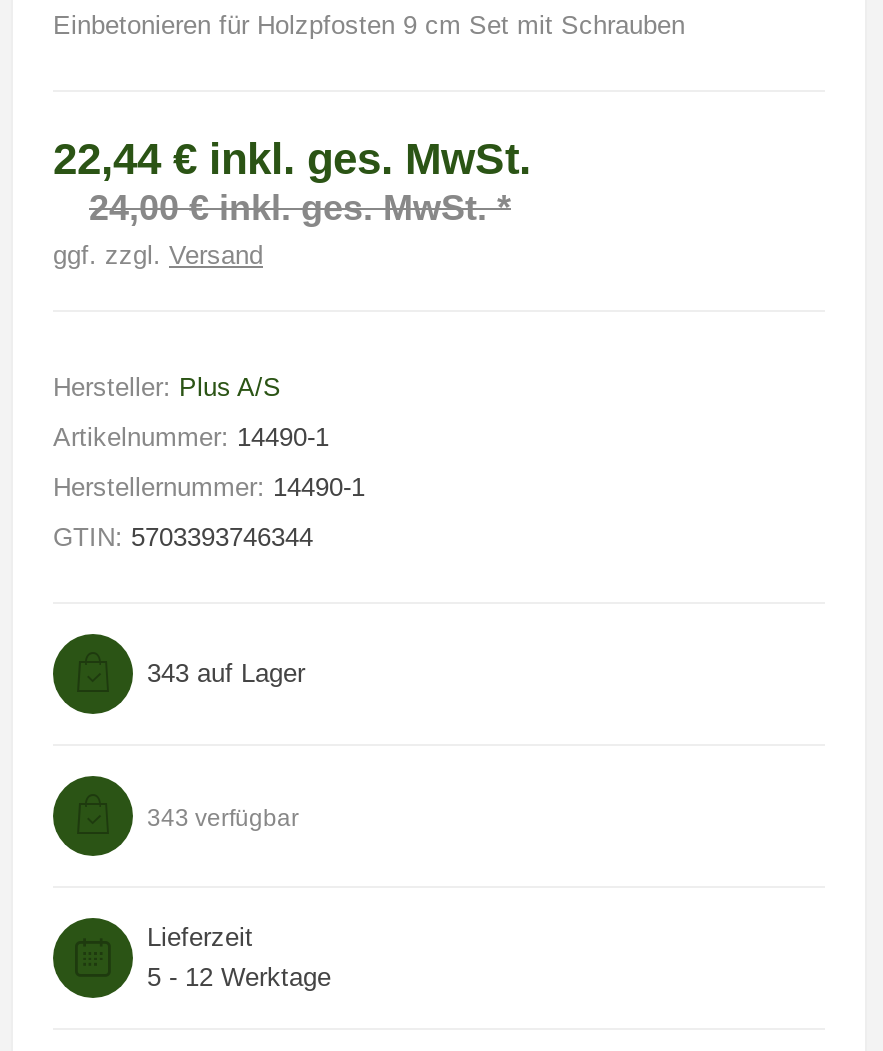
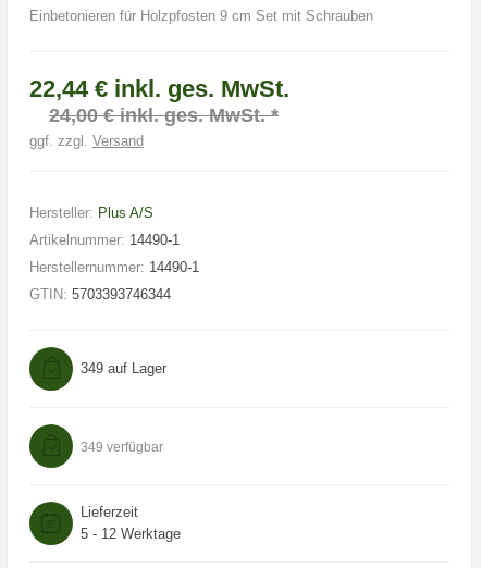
[147,658,305,688] 343 auf Lager -> [81,360,166,376] 349 auf Lager
[147,804,299,832] 343 verfügbar -> [81,439,163,455] 349 verfügbar

